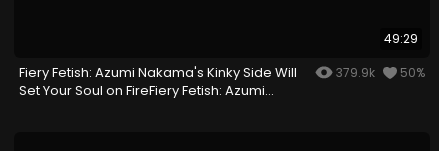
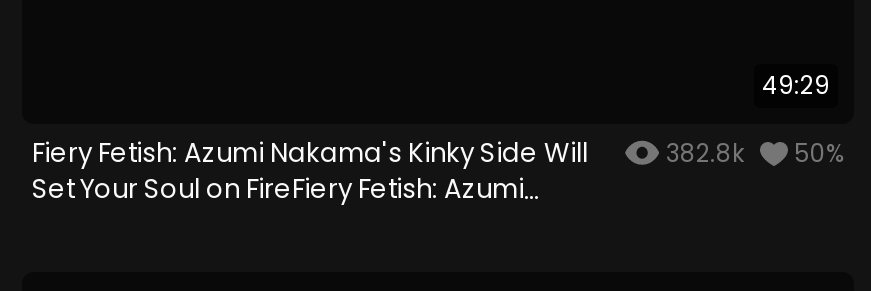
[333,64,425,81] 379.9k 50% -> [660,137,844,171] 382.8k 50%

